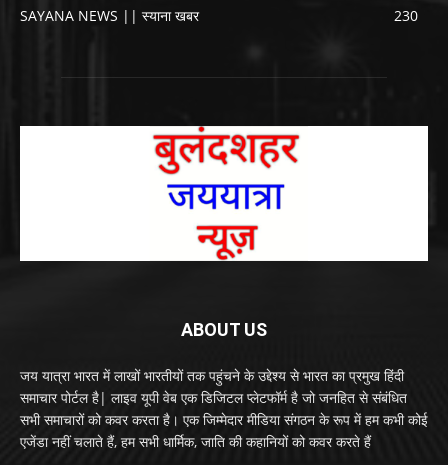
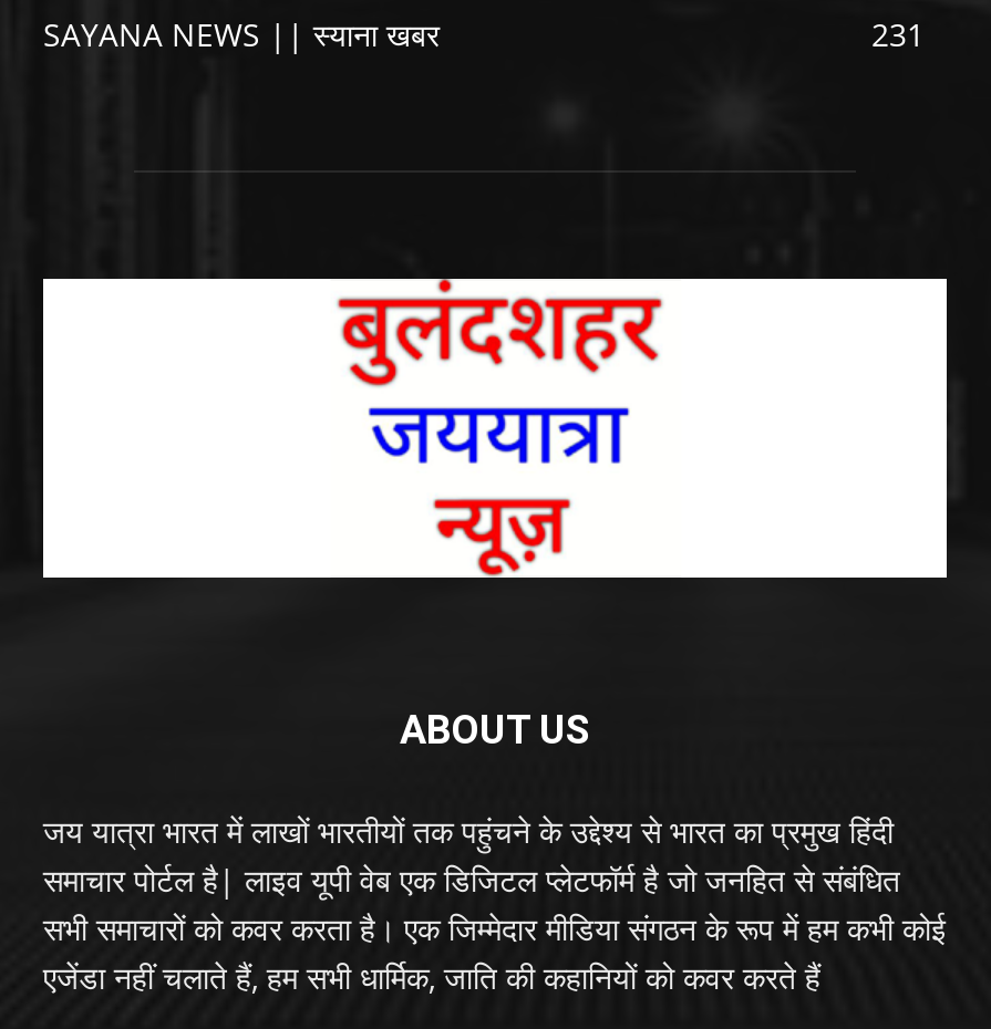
[394,6,418,25] 230 -> [871,14,925,56] 231

